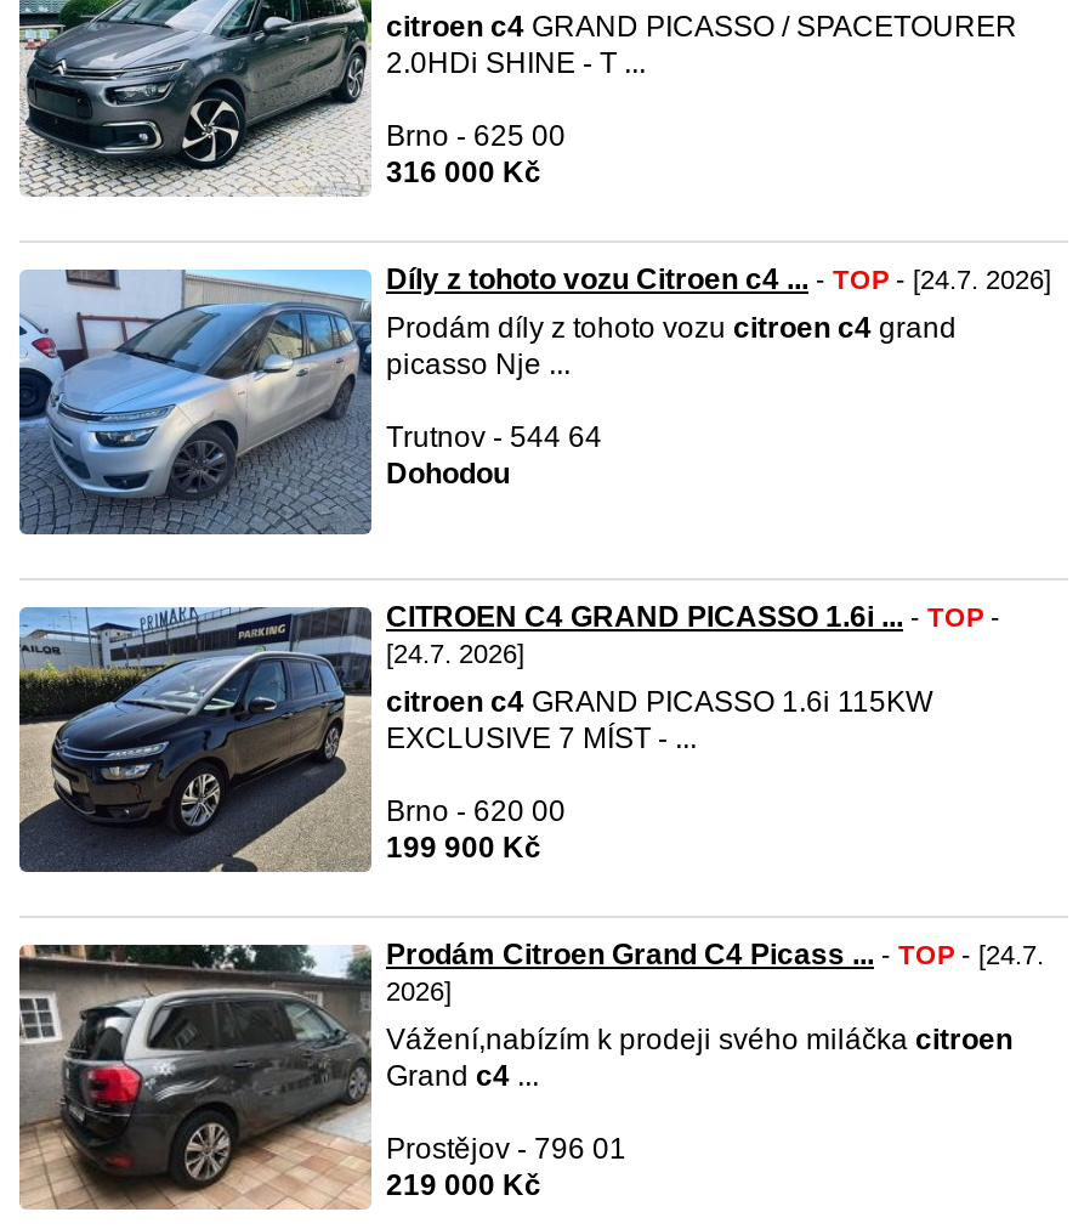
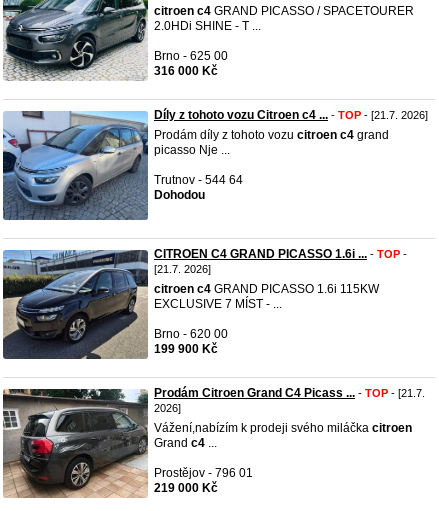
[386,262,1051,296] Díly z tohoto vozu Citroen c4 ... - TOP - [24.7. 2026] -> [154,108,428,122] Díly z tohoto vozu Citroen c4 ... - TOP - [21.7. 2026]
[386,639,524,668] [24.7. 2026] -> [154,263,211,275] [21.7. 2026]
[386,938,1044,972] Prodám Citroen Grand C4 Picass ... - TOP - [24.7. -> [154,386,425,400] Prodám Citroen Grand C4 Picass ... - TOP - [21.7.

